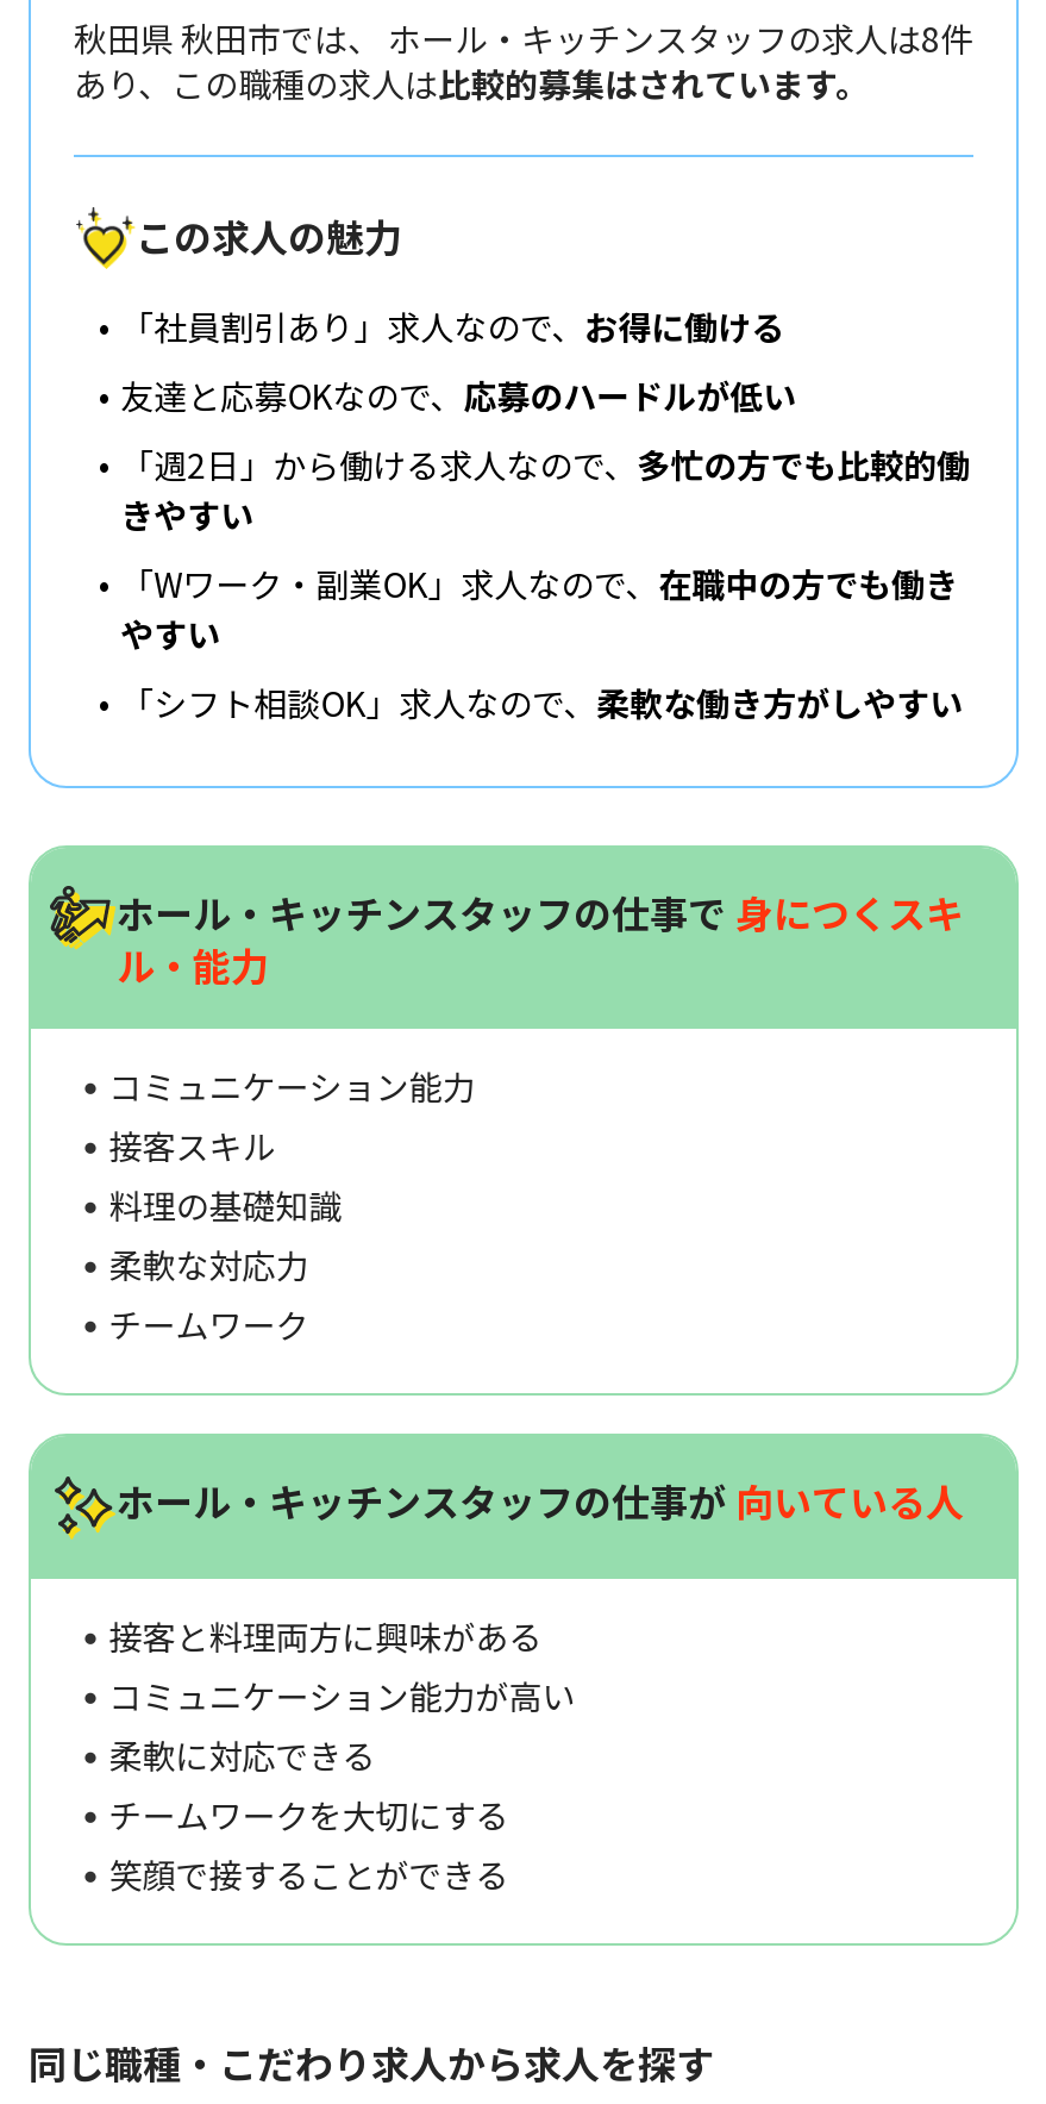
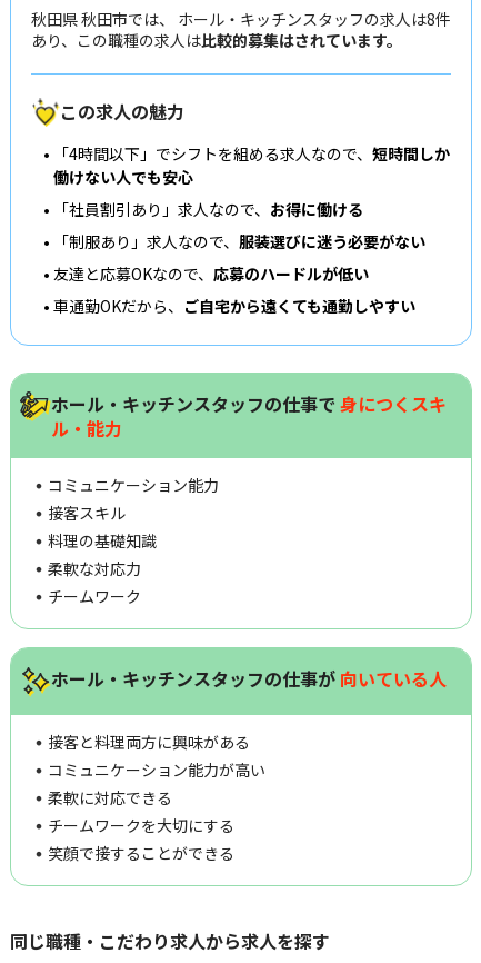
none -> [53,142,449,187] 「4時間以下」でシフトを組める求人なので、短時間しか | 働けない人でも安心
moved [120,301,784,349] -> [53,197,363,220]: 「社員割引あり」求人なので、お得に働ける
none -> [53,230,425,252] 「制服あり」求人なので、服装選びに迷う必要がない
moved [120,370,796,418] -> [53,262,368,284]: 友達と応募OKなので、応募のハードルが低い
[120,439,970,725] 「週2日」から働ける求人なので、多忙の方でも比較的働 | きやすい | 「Wワーク・副業OK」求人なので、在職中の方でも働き | やすい | 「シフト相談OK」求人なので、柔軟な働き方がしやすい -> [53,294,415,316] 車通勤OKだから、ご自宅から遠くても通勤しやすい

